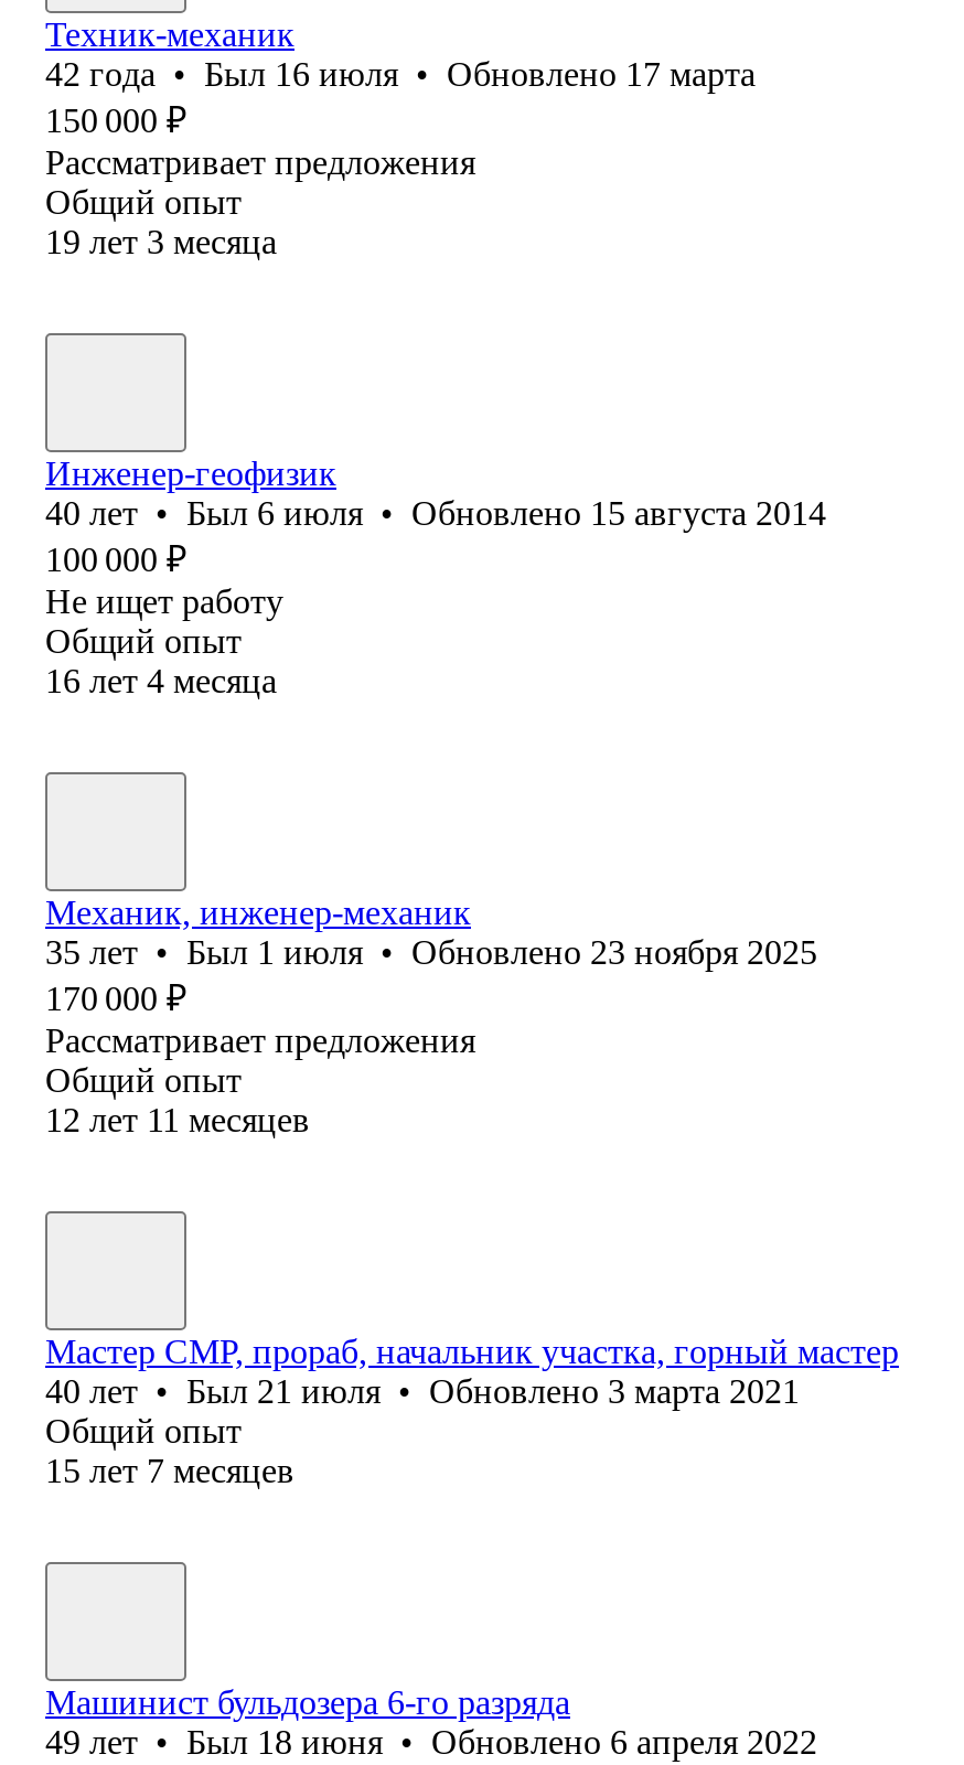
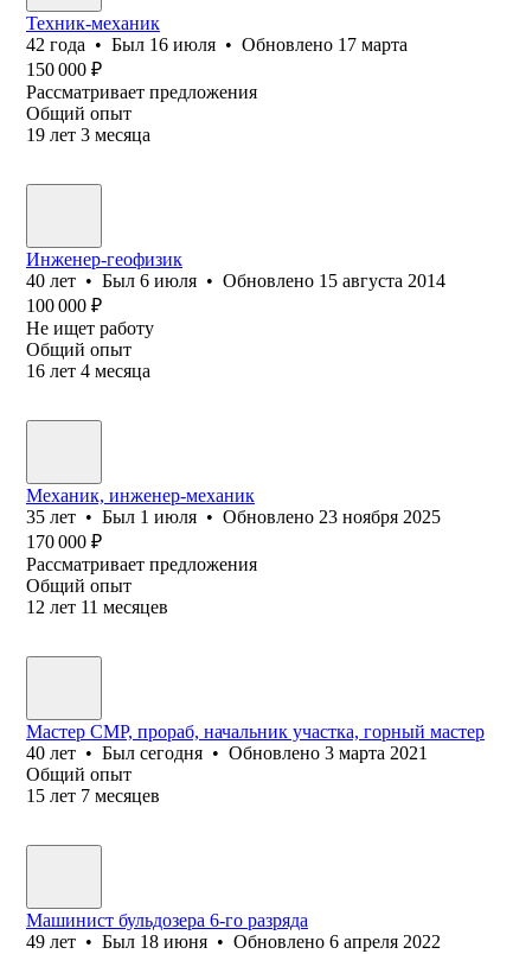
[45,1372,800,1410] 40 лет • Был 21 июля • Обновлено 3 марта 2021 -> [26,743,428,763] 40 лет • Был сегодня • Обновлено 3 марта 2021

